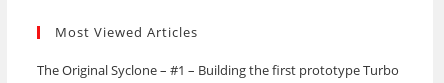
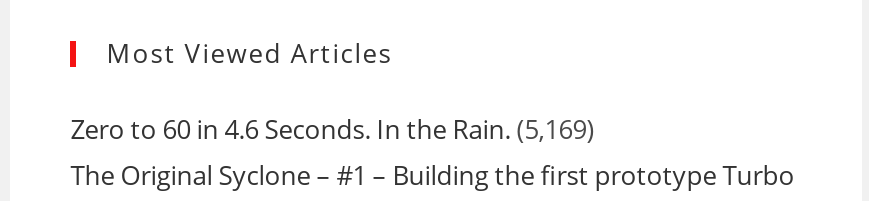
none -> [70,111,594,147] Zero to 60 in 4.6 Seconds. In the Rain. (5,169)

